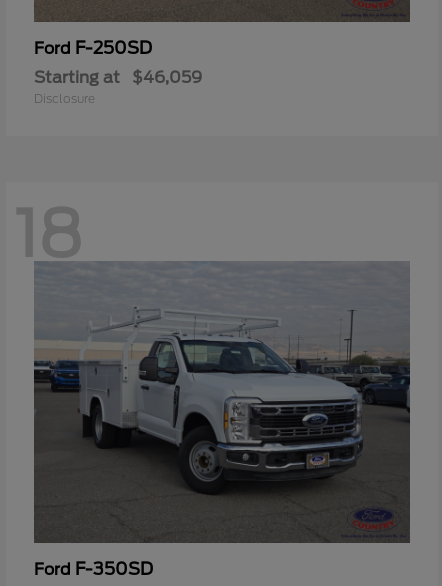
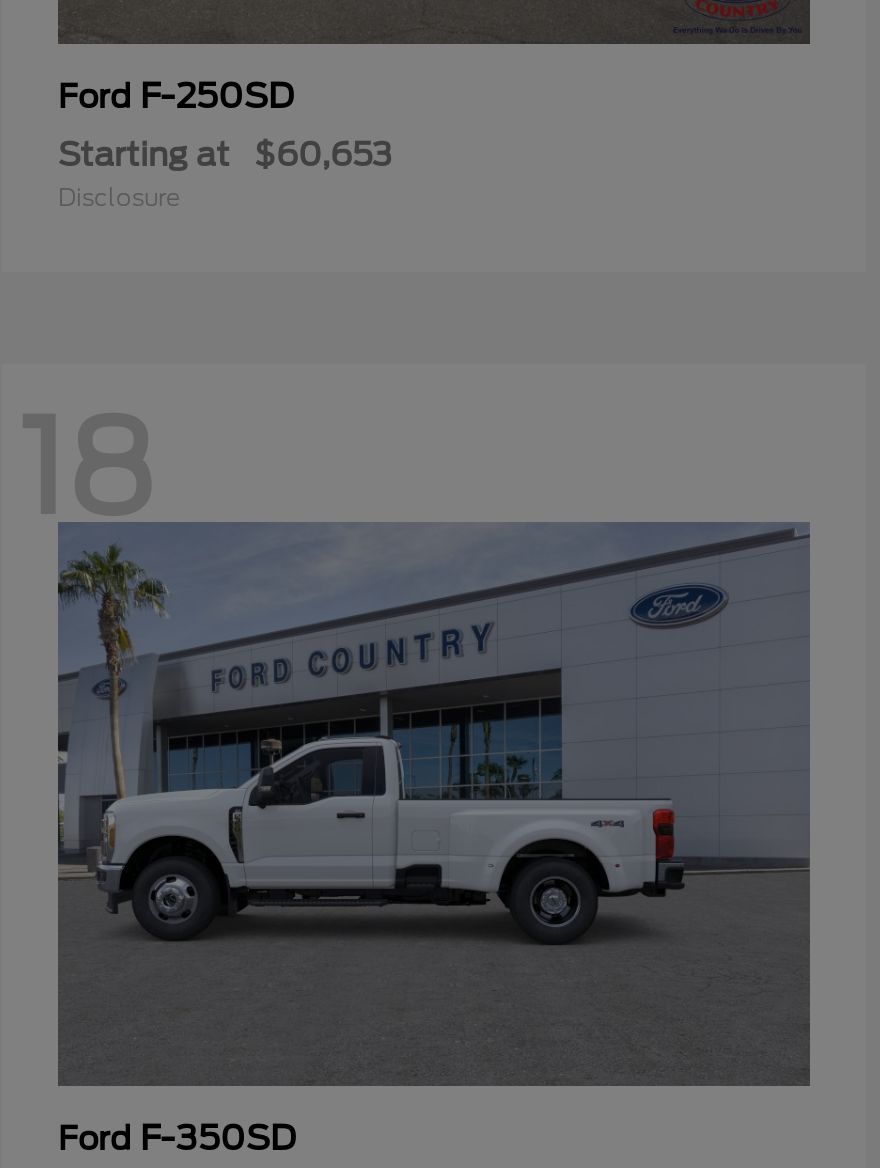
[34,68,202,87] Starting at $46,059 -> [58,136,392,174] Starting at $60,653
[34,263,410,542] [image] -> [58,524,810,1086] [image]

